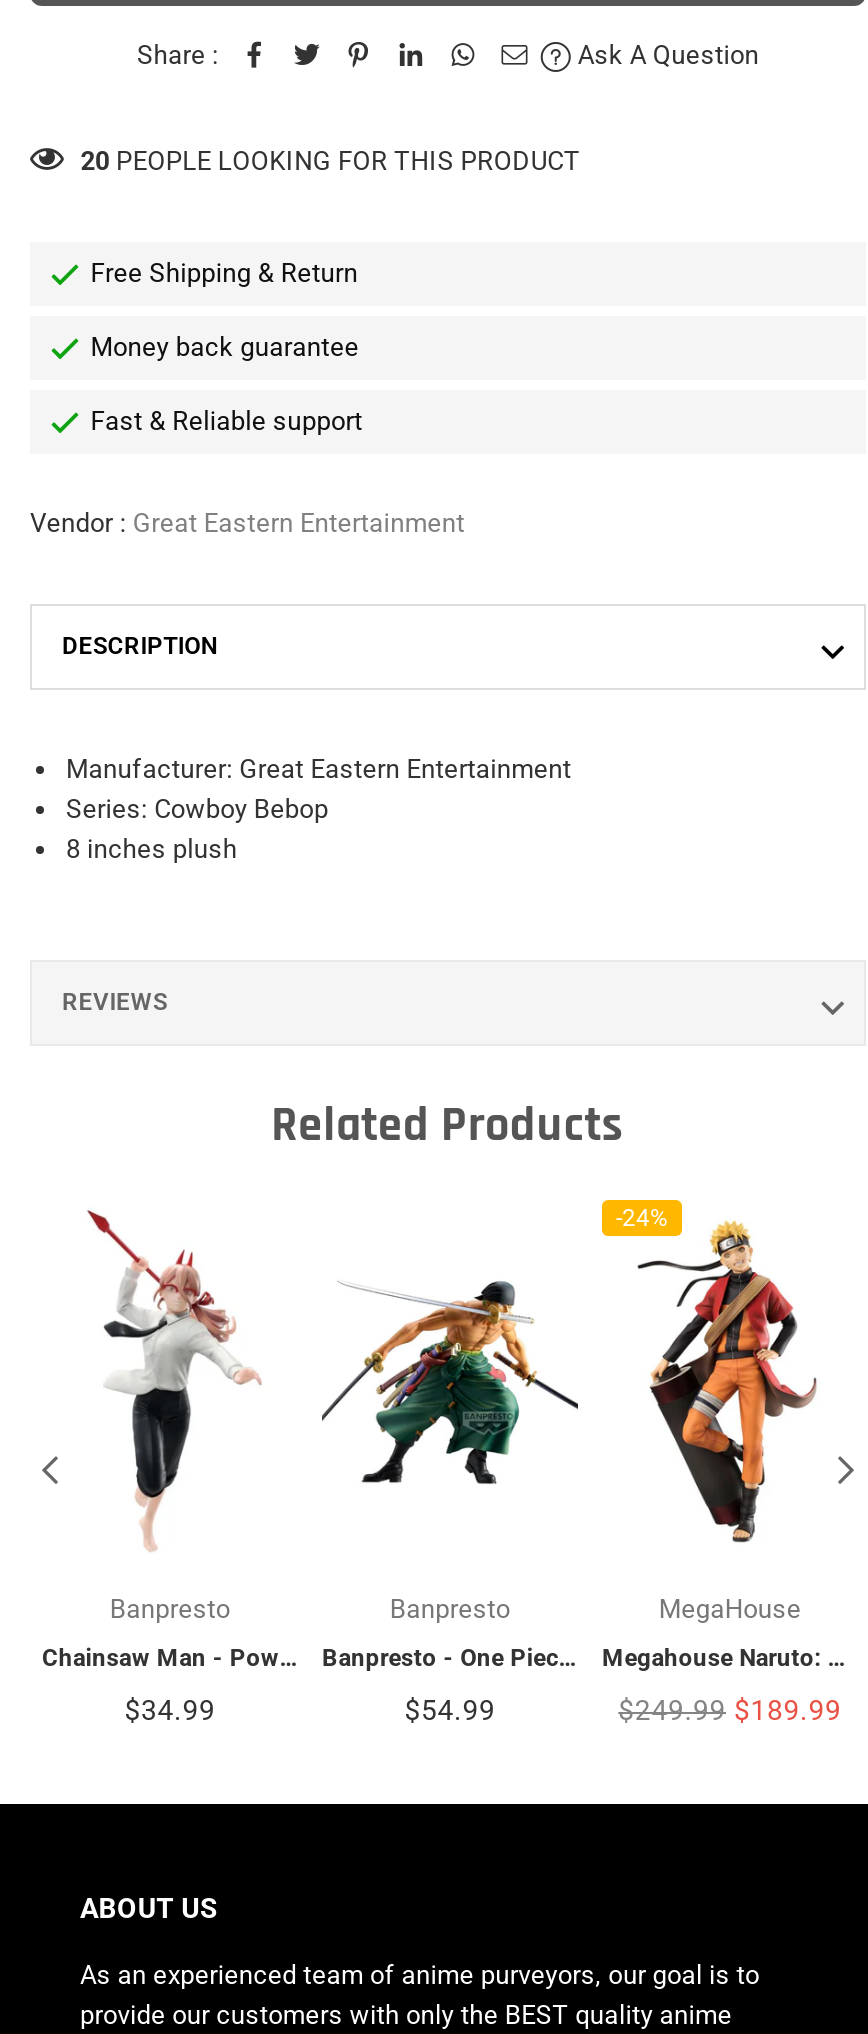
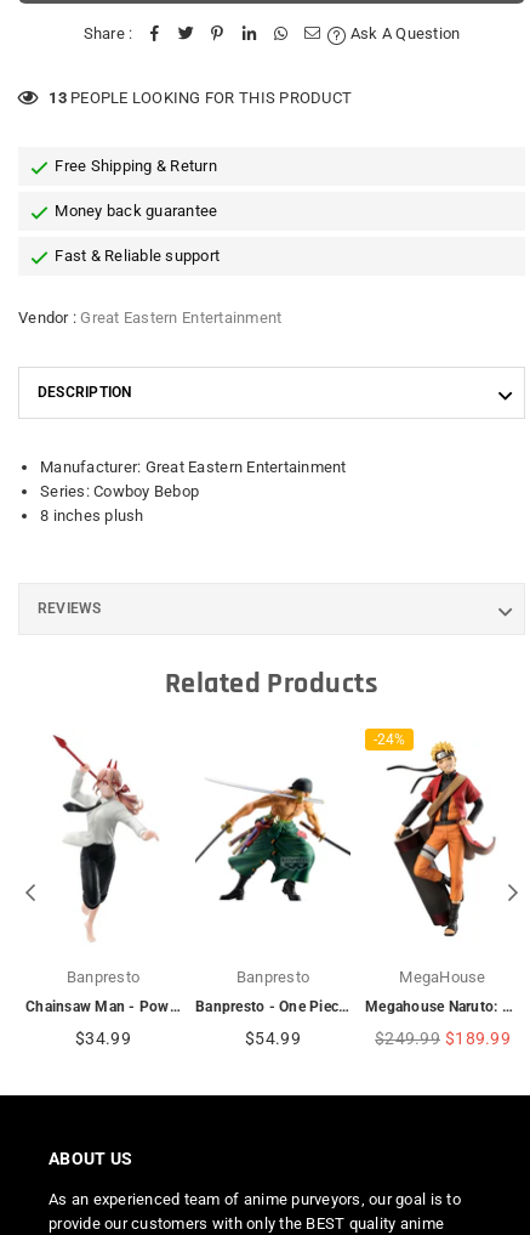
[81,147,580,177] 20 PEOPLE LOOKING FOR THIS PRODUCT -> [49,89,352,107] 13 PEOPLE LOOKING FOR THIS PRODUCT

